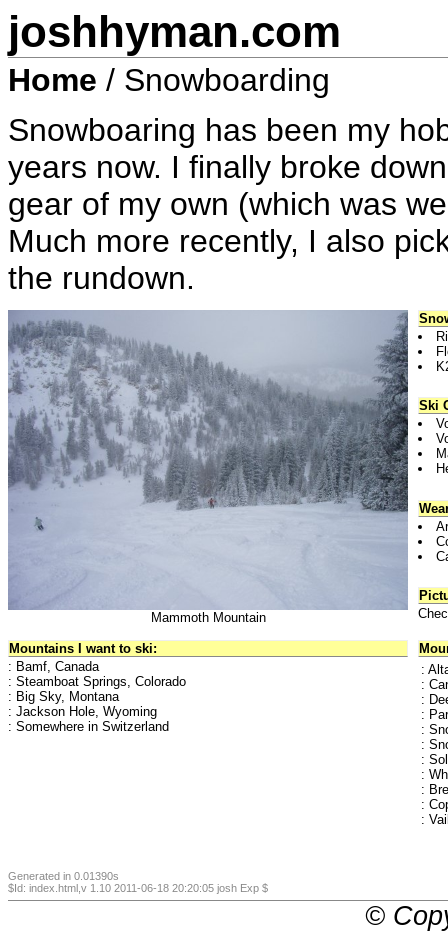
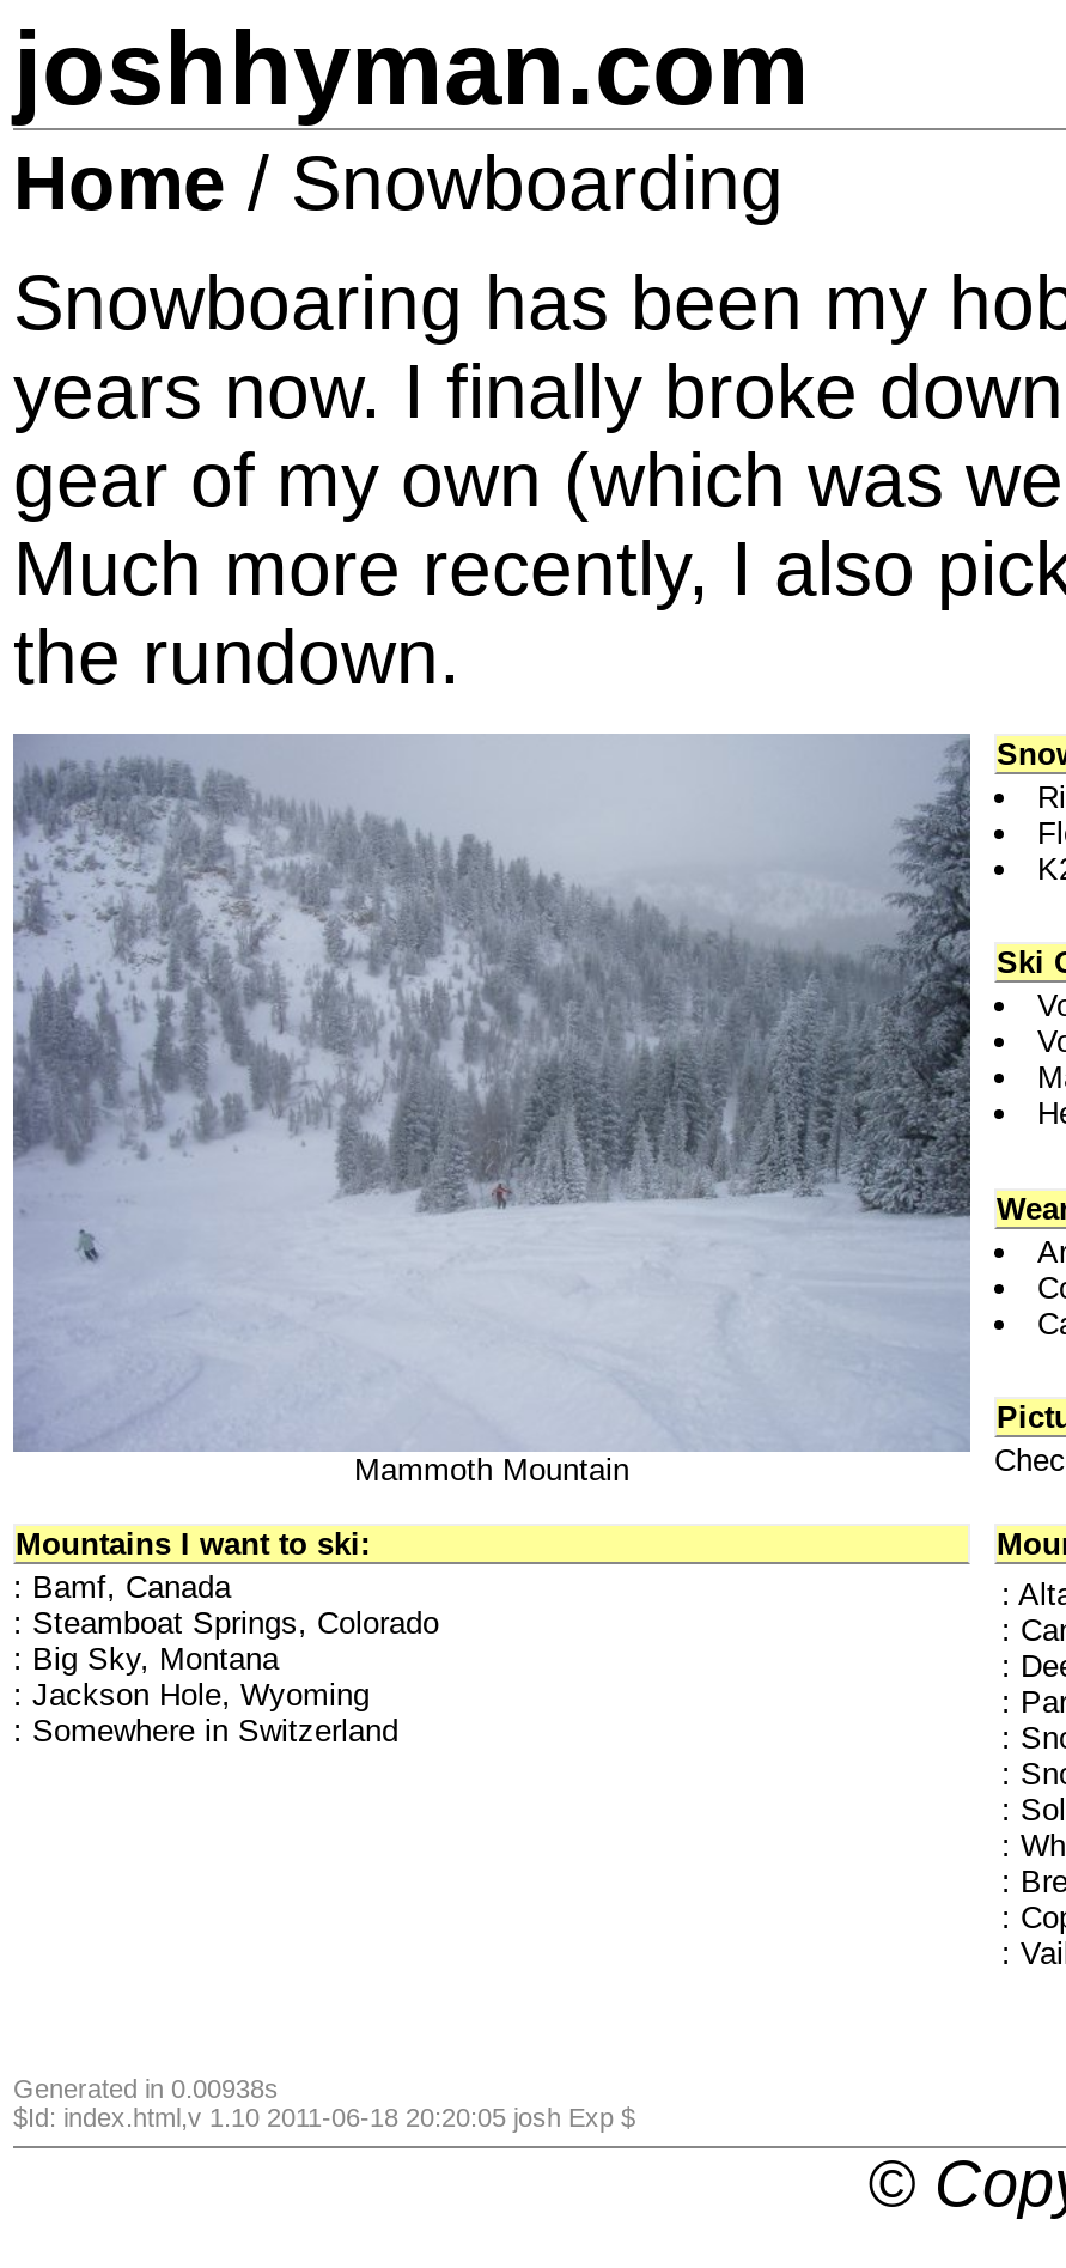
[8,870,119,882] Generated in 0.01390s -> [13,2074,279,2103] Generated in 0.00938s

